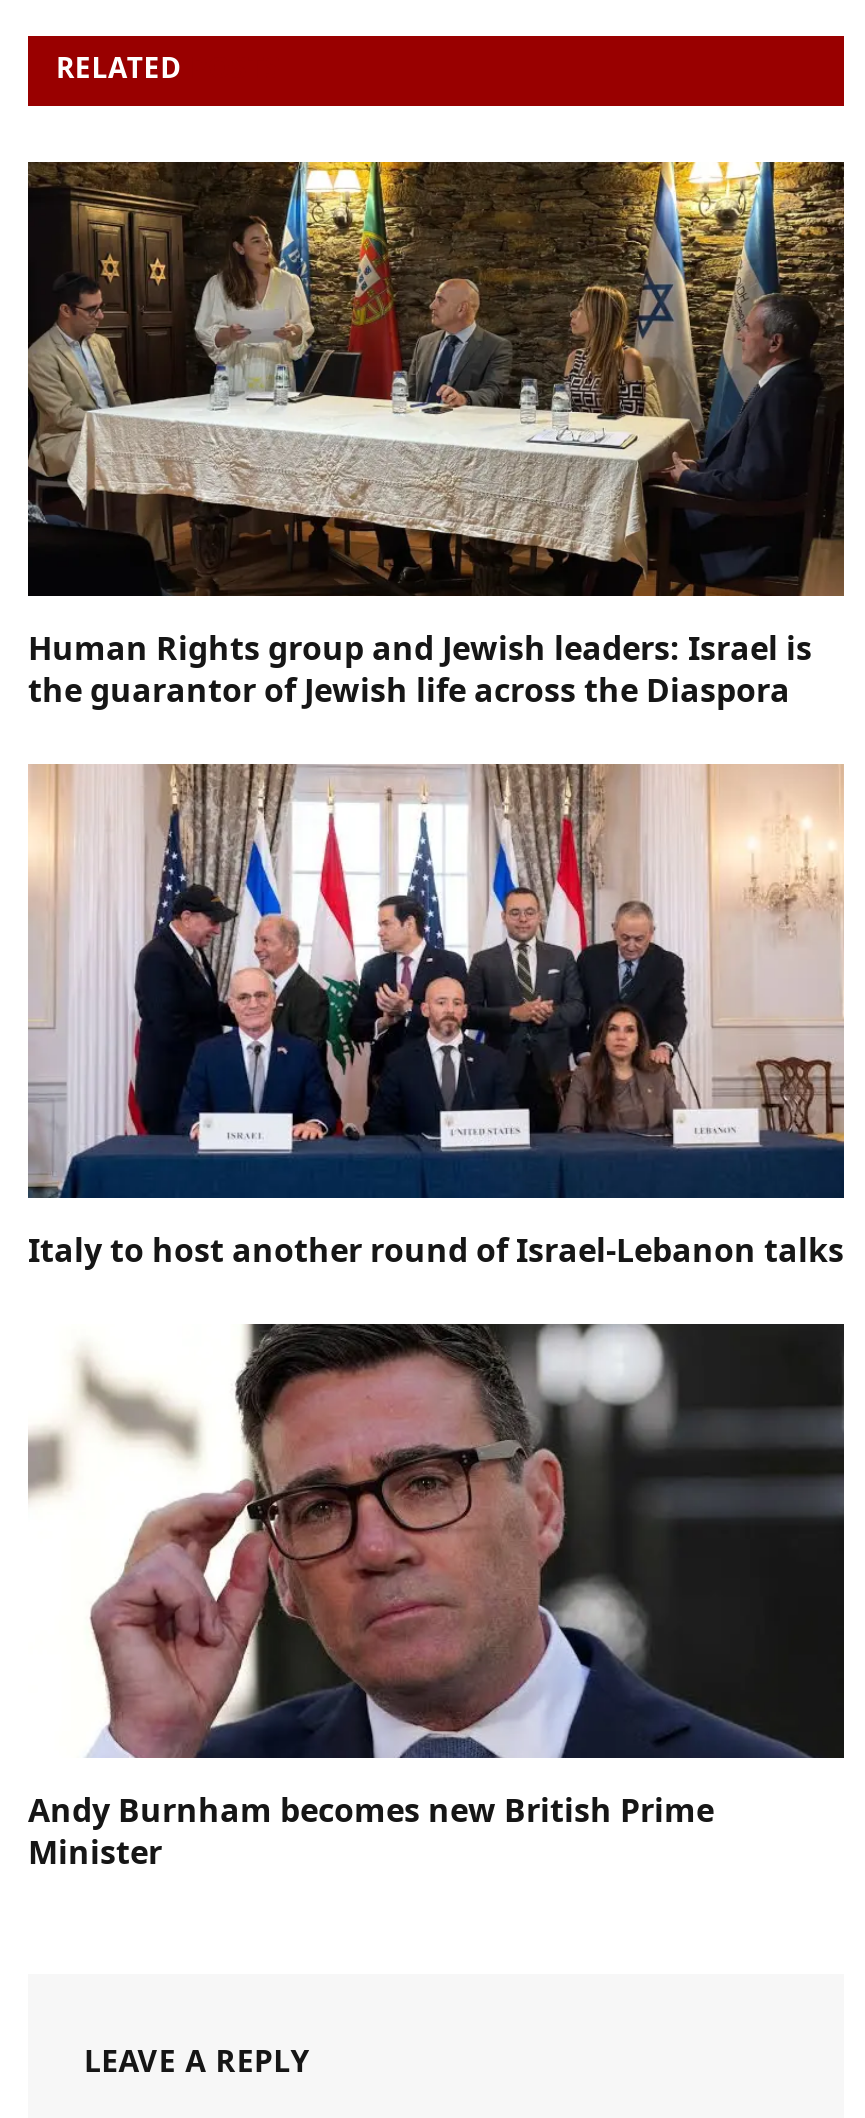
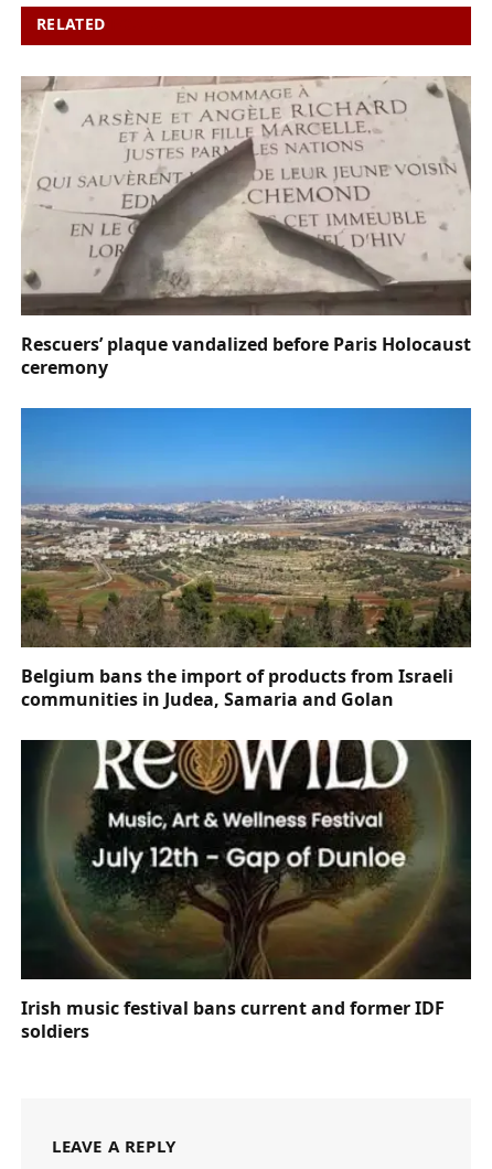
[26,160,846,711] [image] | Human Rights group and Jewish leaders: Israel is | the guarantor of Jewish life across the Diaspora -> [21,76,471,379] [image] | Rescuers’ plaque vandalized before Paris Holocaust | ceremony
[28,762,846,1271] [image] | Italy to host another round of Israel-Lebanon talks -> [20,407,472,711] [image] | Belgium bans the import of products from Israeli | communities in Judea, Samaria and Golan
[28,1326,844,1873] [image] | Andy Burnham becomes new British Prime | Minister -> [20,739,469,1043] [image] | Irish music festival bans current and former IDF | soldiers

